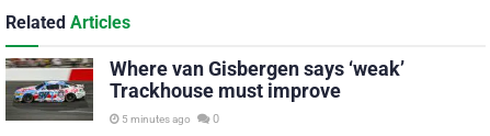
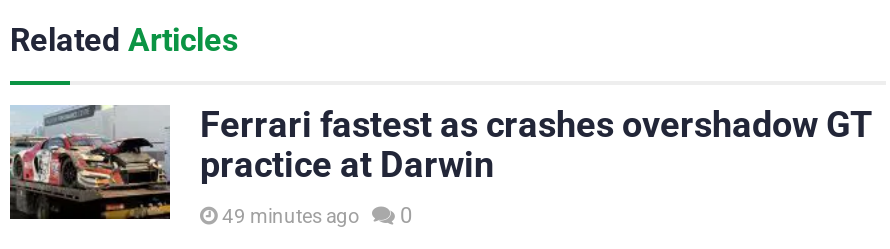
[4,57,404,122] [image] | Where van Gisbergen says ‘weak’ | Trackhouse must improve -> [10,102,872,221] [image] | Ferrari fastest as crashes overshadow GT | practice at Darwin
[119,112,219,126] 5 minutes ago 0 -> [218,202,412,228] 49 minutes ago 0

